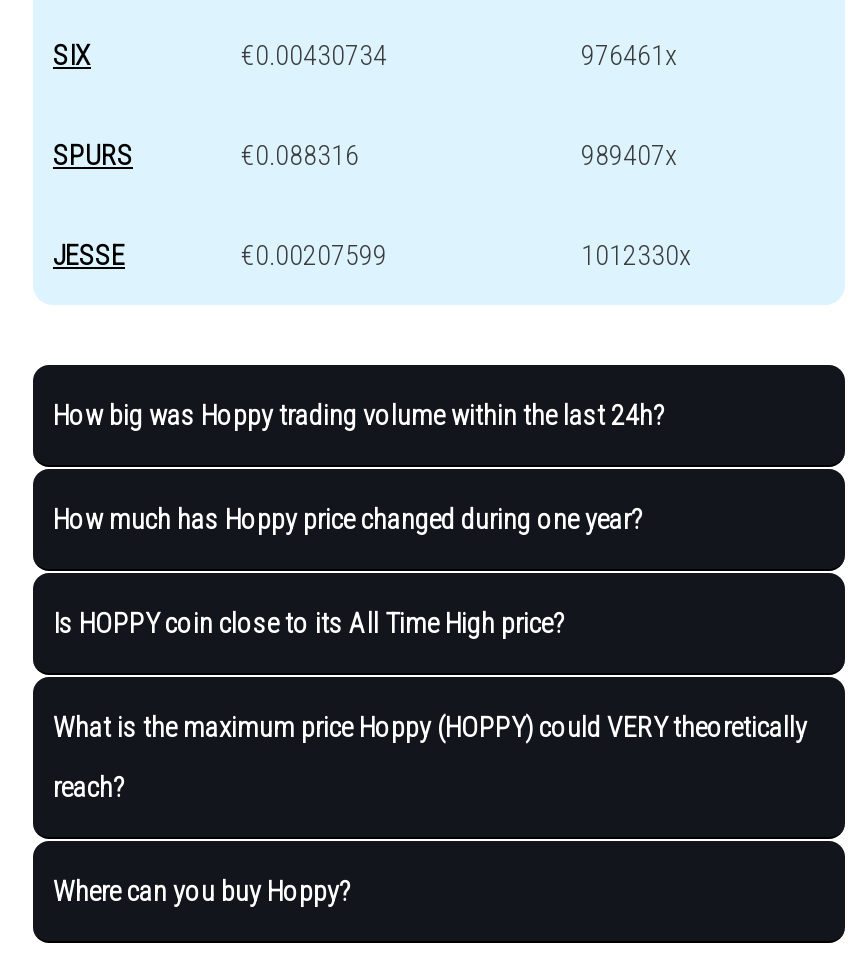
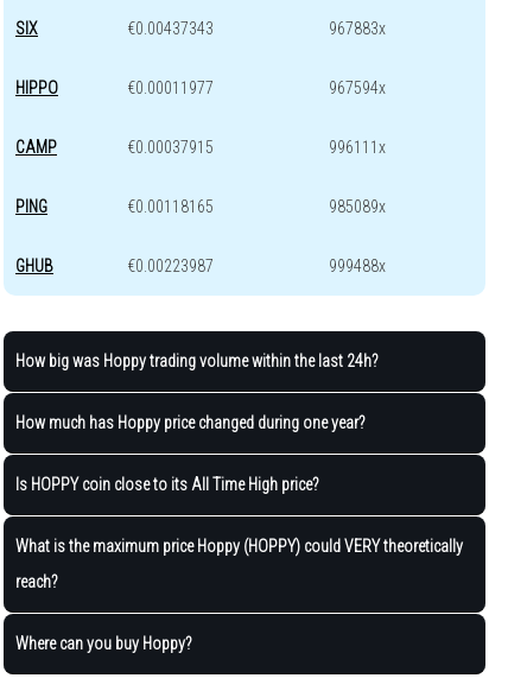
[53,38,691,270] €0.00430734 | 976461x | SPURS | €0.088316 | 989407x | JESSE | €0.00207599 | 1012330x -> [15,19,386,275] €0.00437343 | 967883x | HIPPO | €0.00011977 | 967594x | CAMP | €0.00037915 | 996111x | PING | €0.00118165 | 985089x | GHUB | €0.00223987 | 999488x

